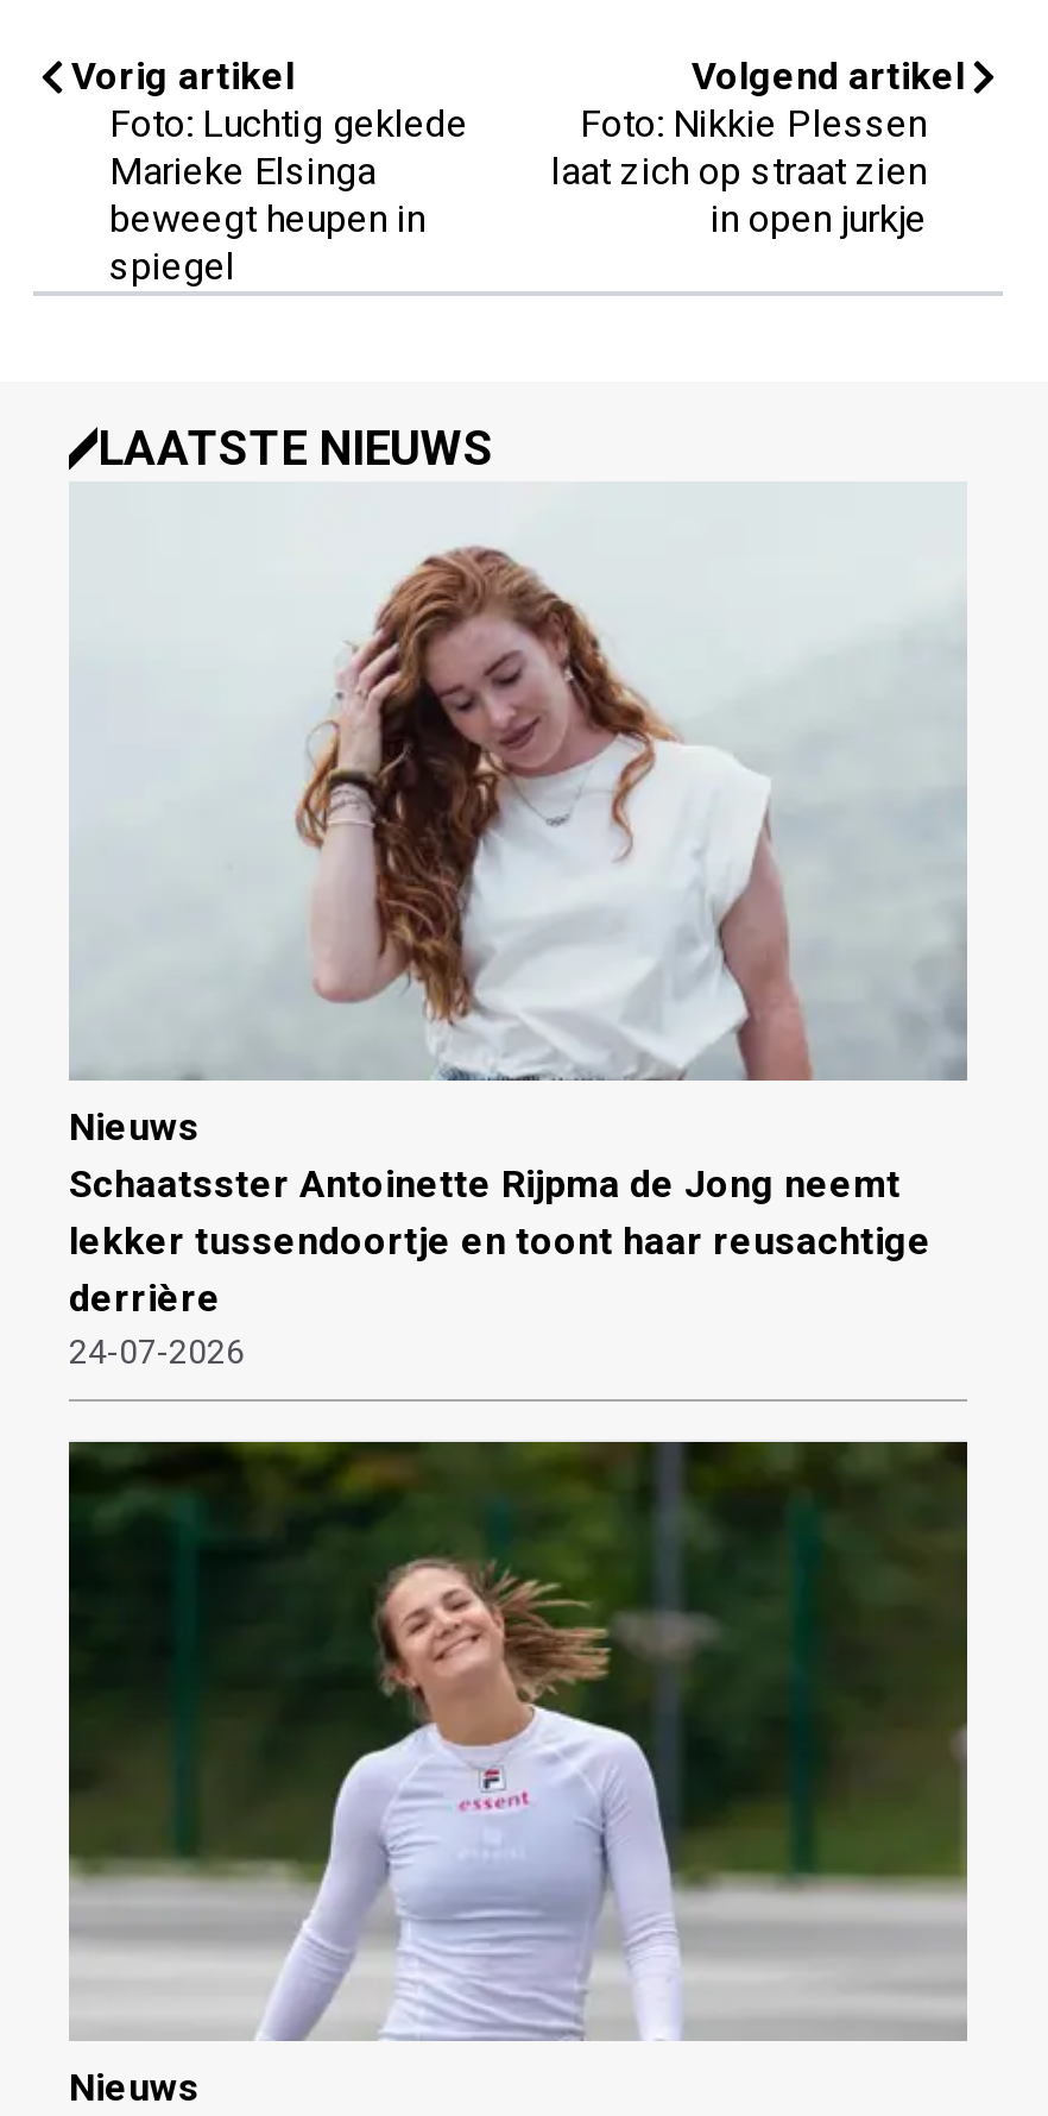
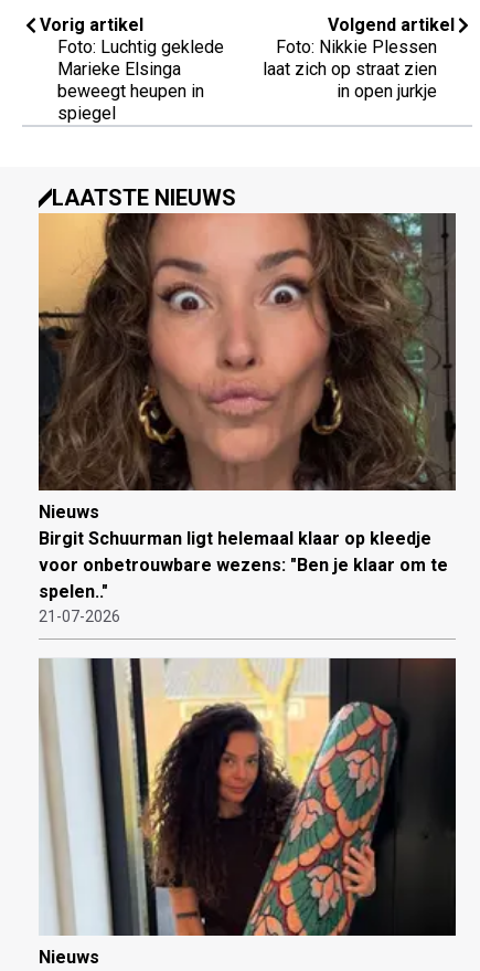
[69,483,967,1370] [image] | Schaatsster Antoinette Rijpma de Jong neemt | lekker tussendoortje en toont haar reusachtige | derrière | 24-07-2026 -> [38,212,457,626] [image] | Birgit Schuurman ligt helemaal klaar op kleedje | voor onbetrouwbare wezens: "Ben je klaar om te | spelen.." | 21-07-2026
[67,1438,970,2042] [image] -> [39,657,457,937] [image]

